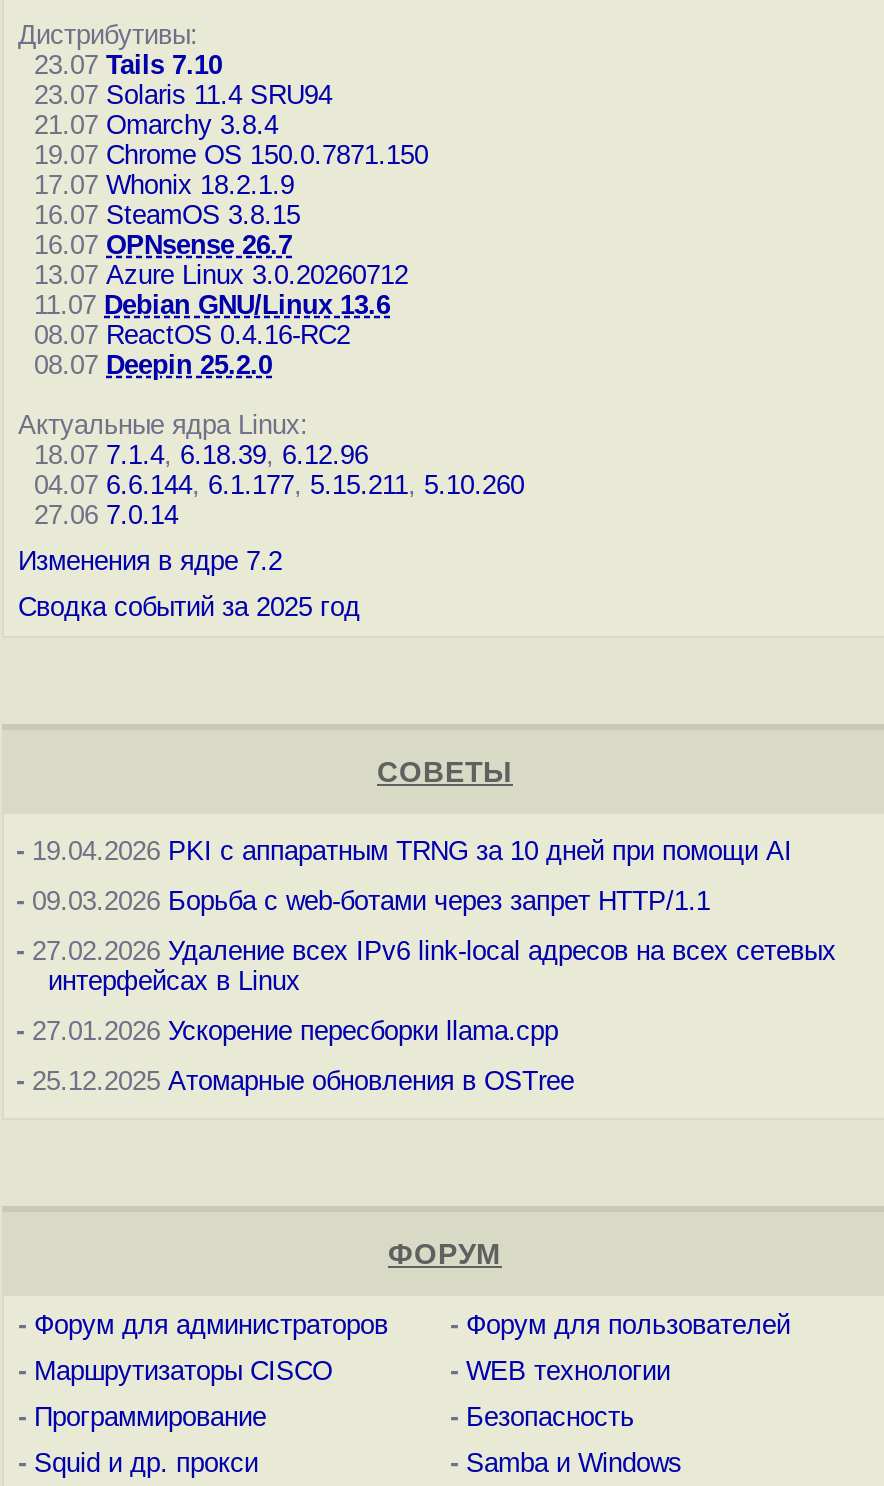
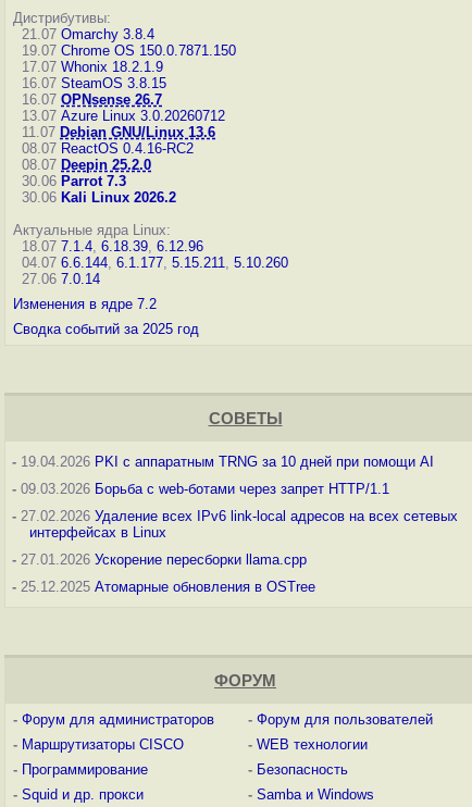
[18,50,332,110] 23.07 Tails 7.10 | 23.07 Solaris 11.4 SRU94 -> none
moved [18,110,428,380] -> [13,26,236,173]: 21.07 Omarchy 3.8.4 | 19.07 Chrome OS 150.0.7871.150 | 17.07 Whonix 18.2.1.9 | ... | 08.07 ReactOS 0.4.16-RC2 | 08.07 Deepin 25.2.0
none -> [13,173,176,206] 30.06 Parrot 7.3 | 30.06 Kali Linux 2026.2

